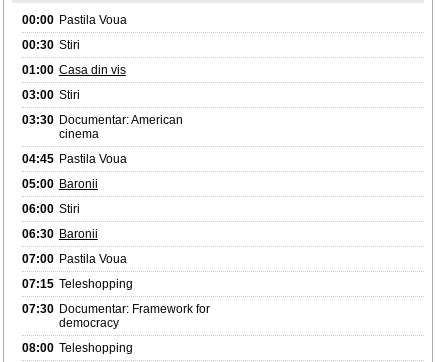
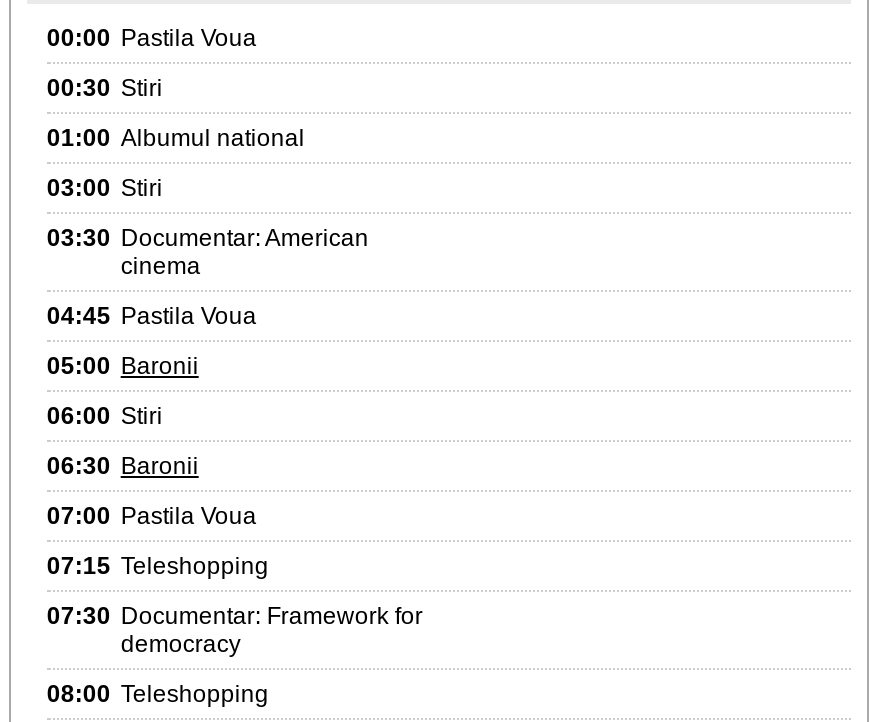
[22,63,126,77] 01:00 Casa din vis -> [47,124,305,152] 01:00 Albumul national

